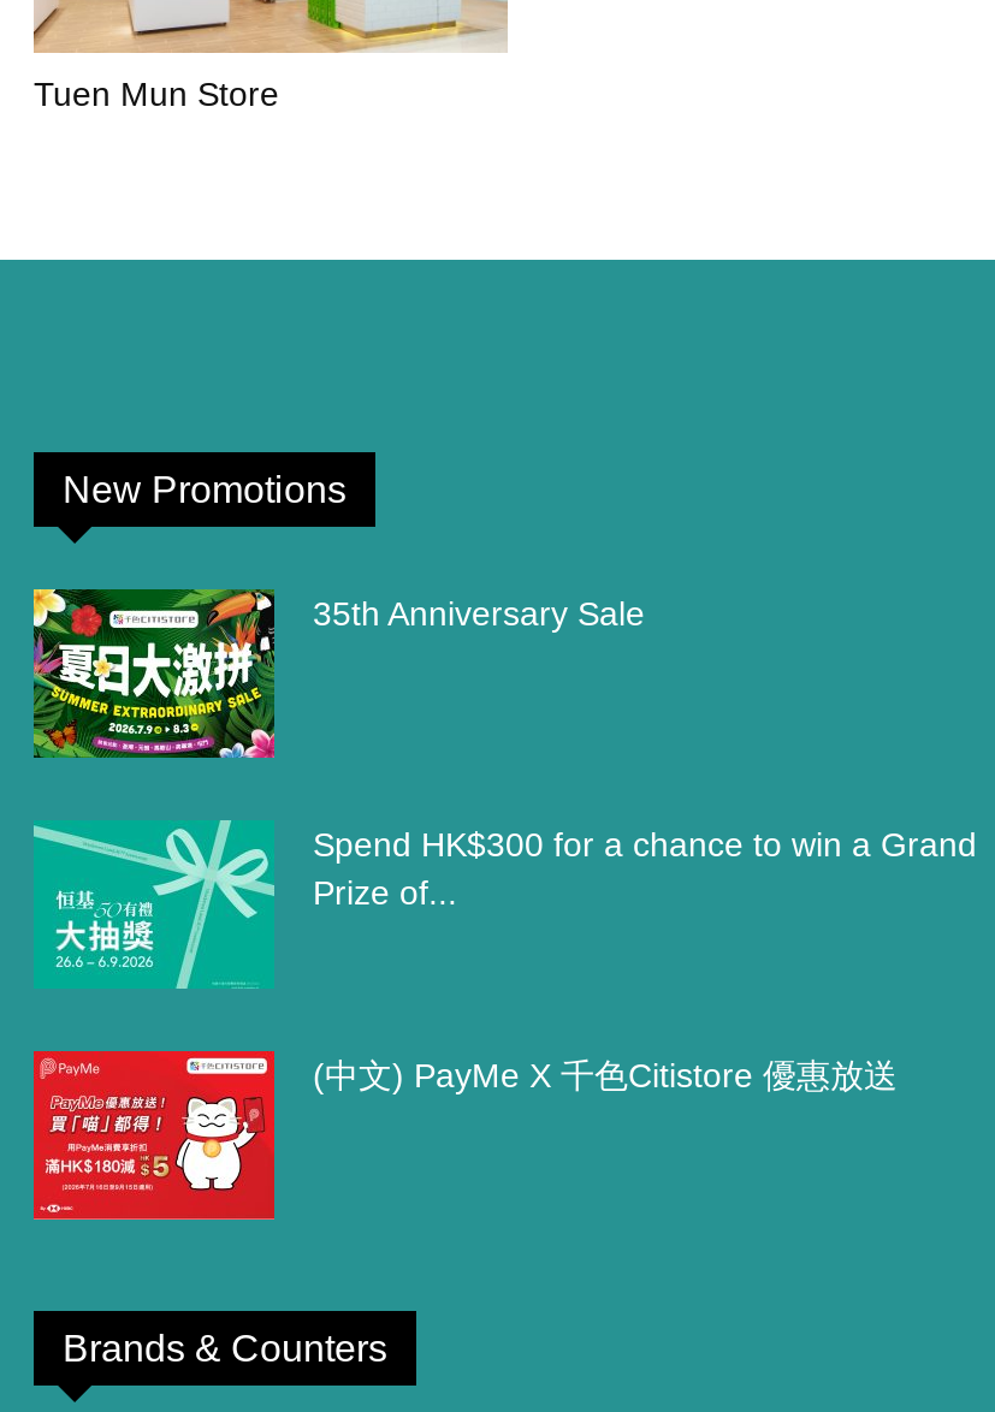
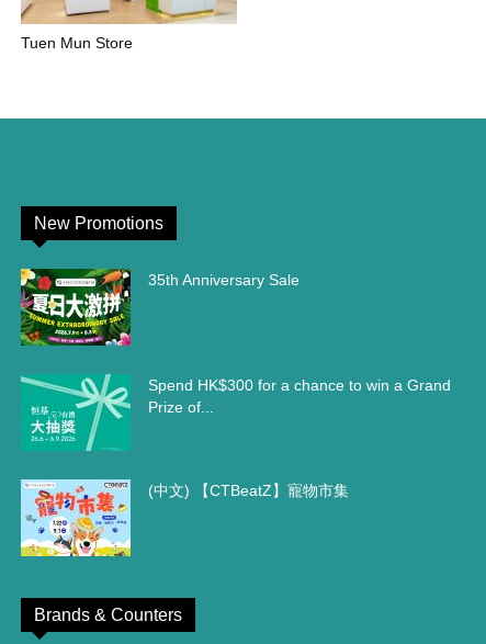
[31,1049,898,1222] [image] | (中文) PayMe X 千色Citistore 優惠放送 -> [20,478,349,557] [image] | (中文) 【CTBeatZ】寵物市集

